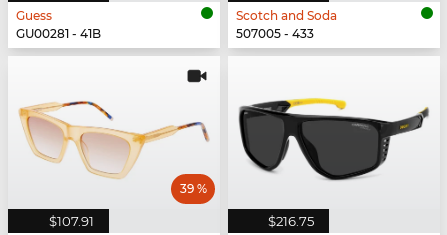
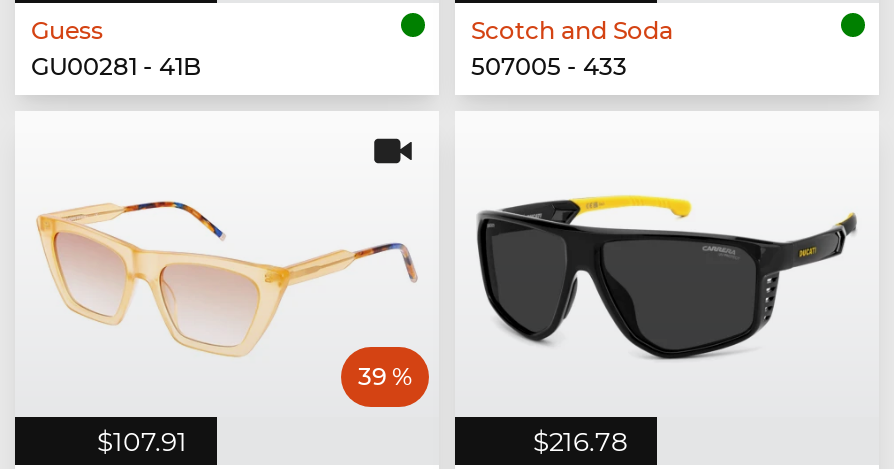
[268,213,314,229] $216.75 -> [533,424,627,456] $216.78

